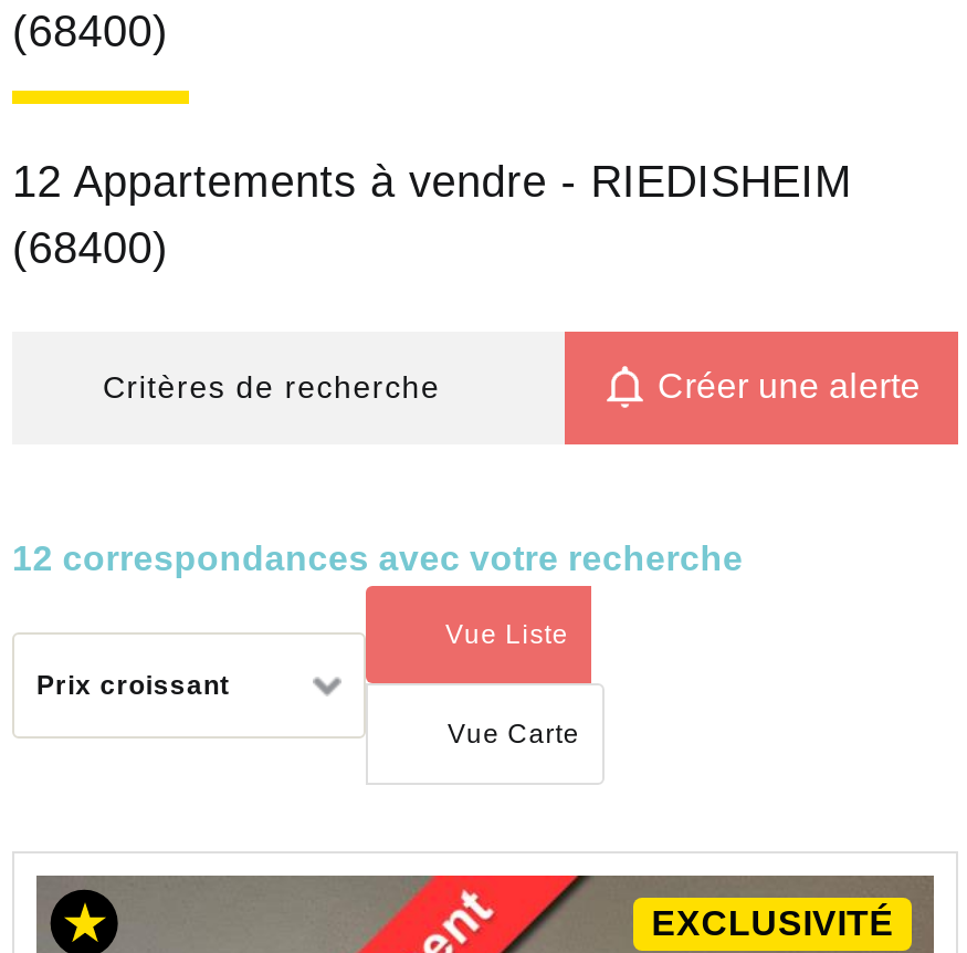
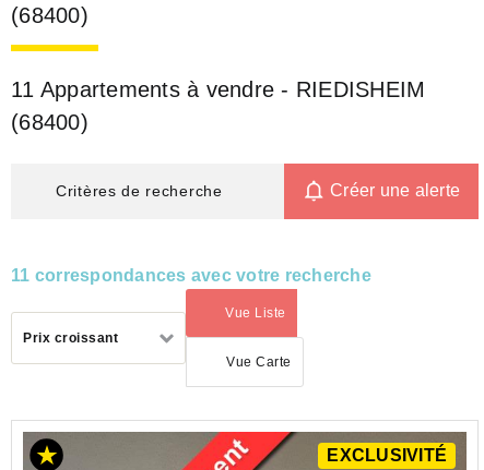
[12,157,853,206] 12 Appartements à vendre - RIEDISHEIM -> [11,77,425,101] 11 Appartements à vendre - RIEDISHEIM
[12,538,743,576] 12 correspondances avec votre recherche -> [11,266,371,284] 11 correspondances avec votre recherche

